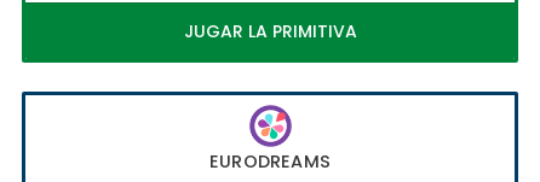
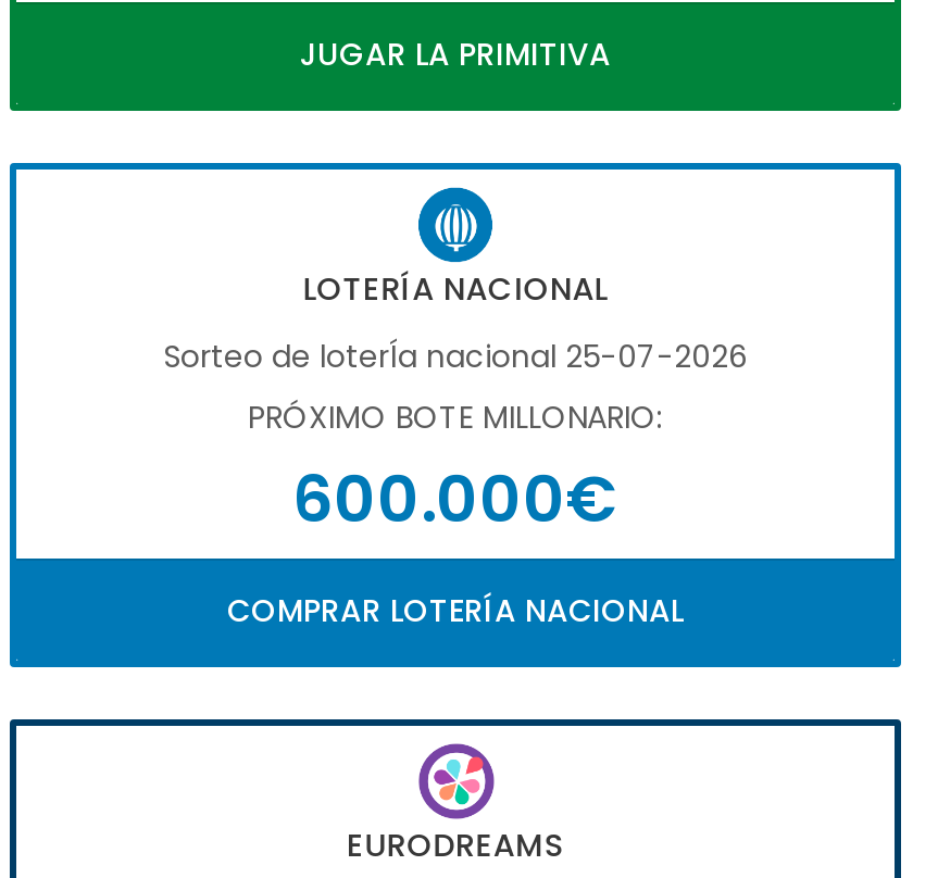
none -> [10,162,901,668] [image] | LOTERÍA NACIONAL | Sorteo de loterÍa nacional 25-07-2026 | PRÓXIMO BOTE MILLONARIO: | 600.000€ | COMPRAR LOTERÍA NACIONAL

